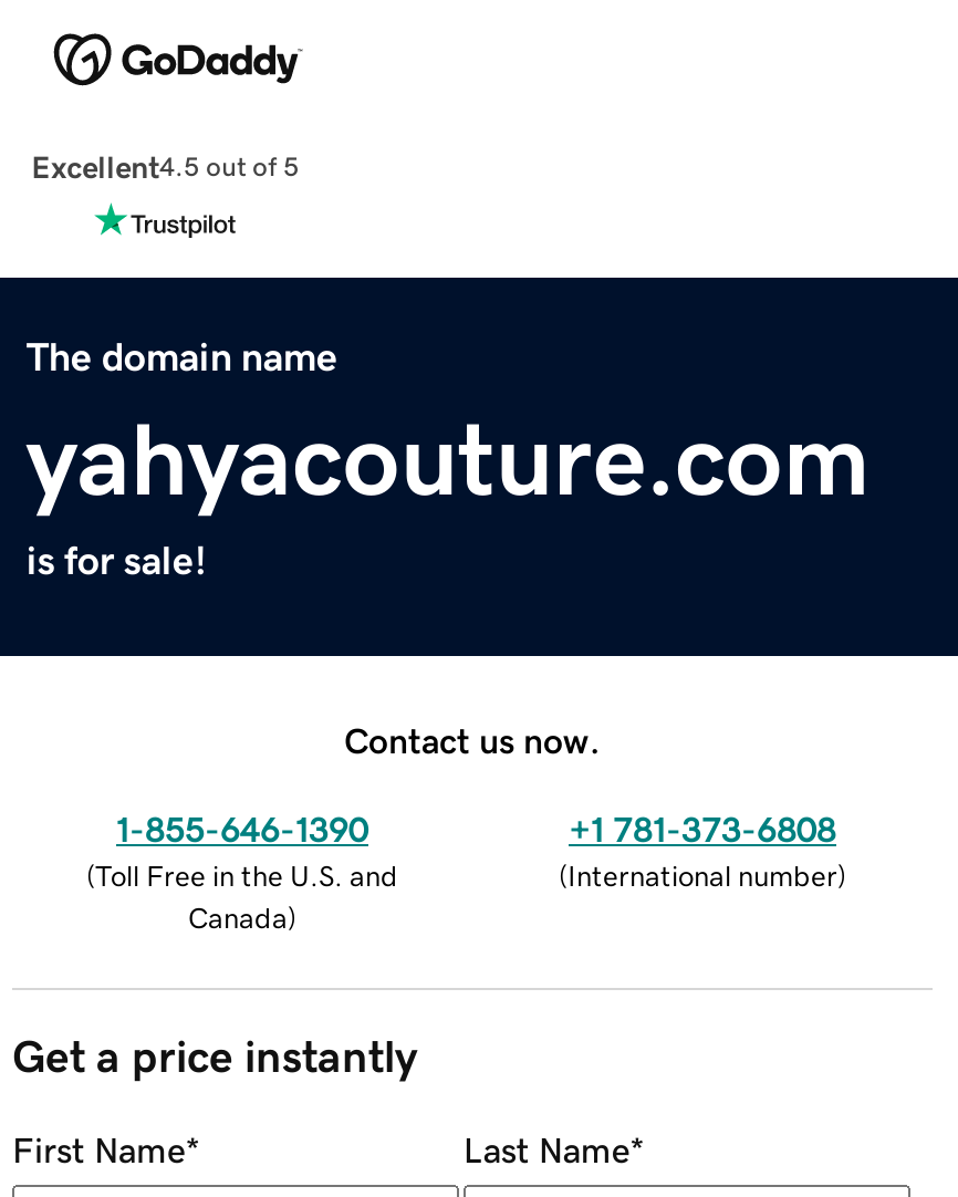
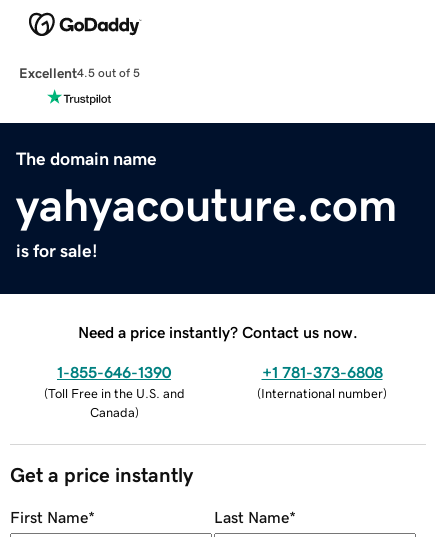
[344,722,601,757] Contact us now. -> [78,324,358,340] Need a price instantly? Contact us now.

